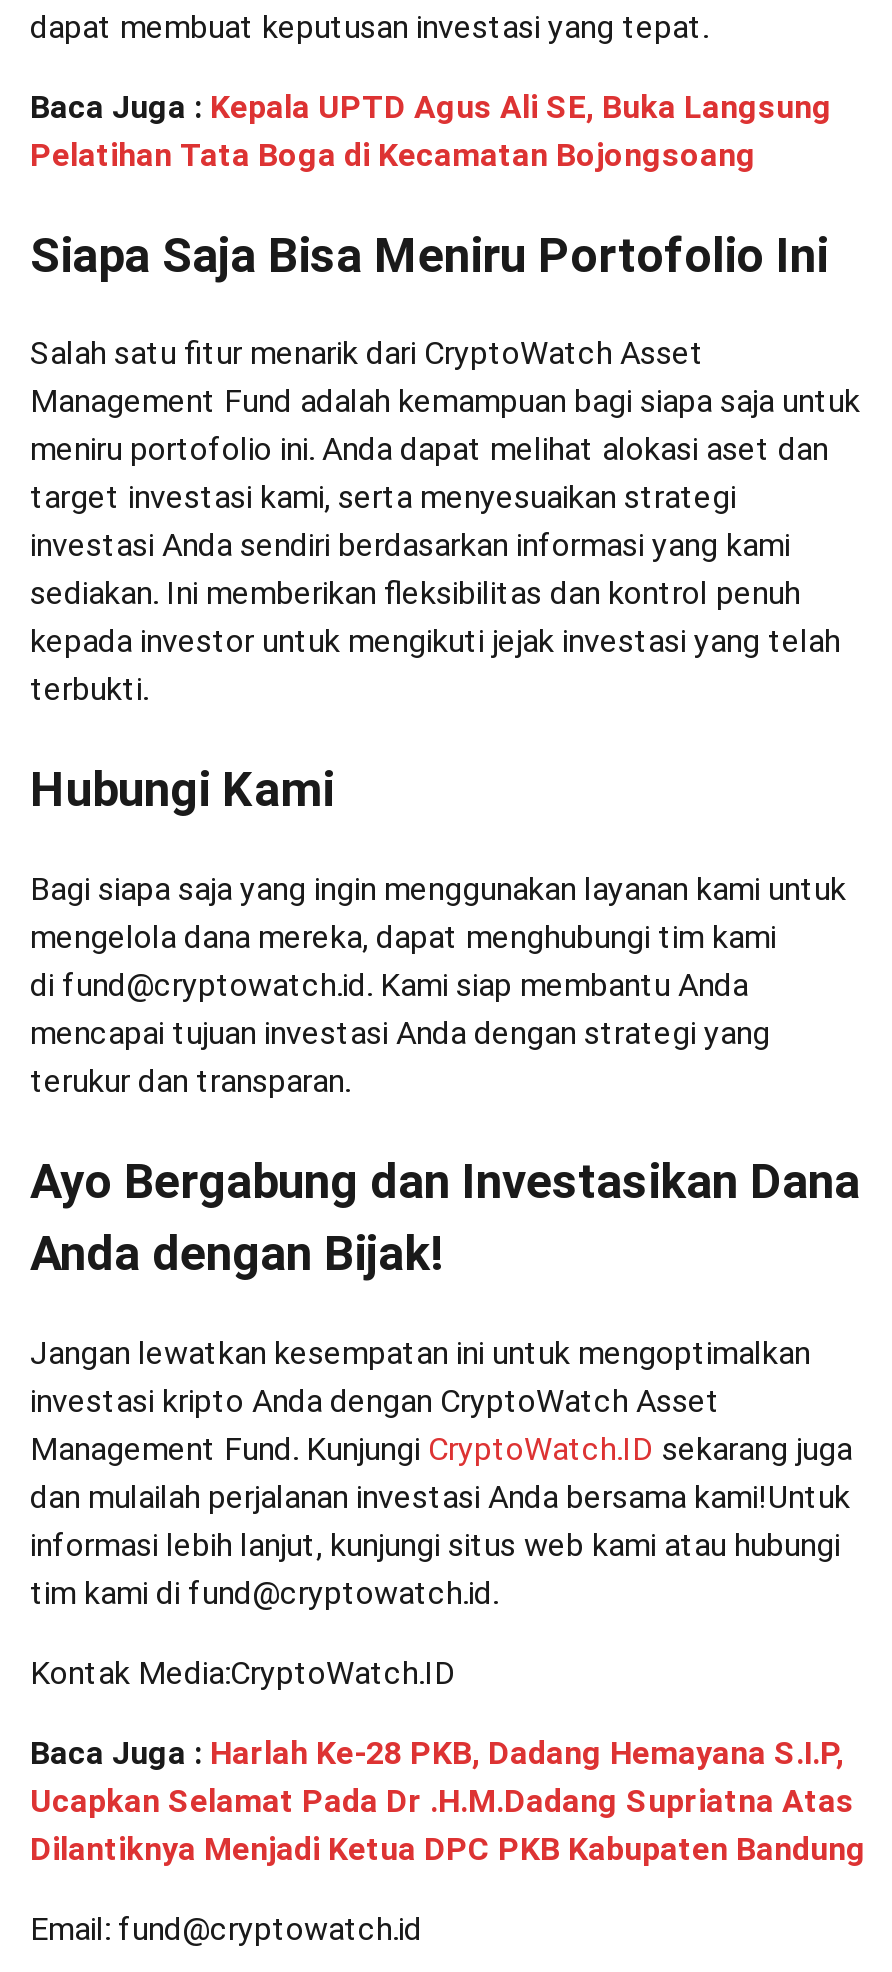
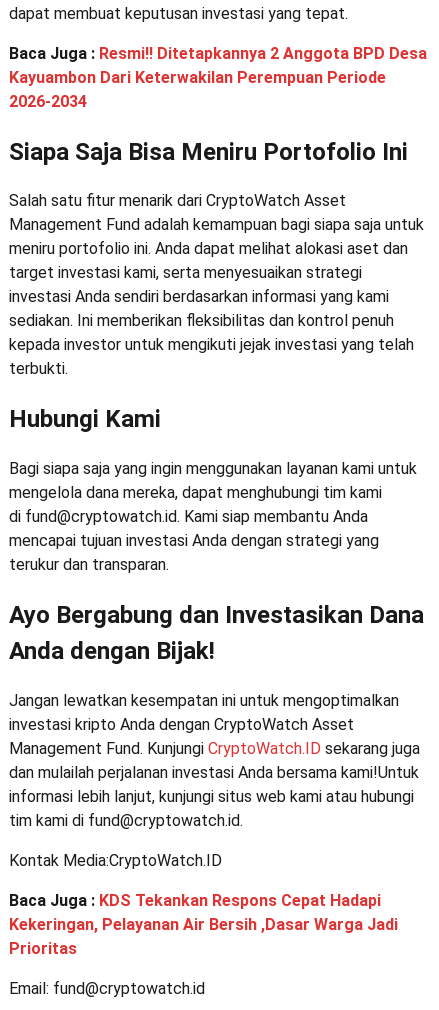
[30,87,832,173] Baca Juga : Kepala UPTD Agus Ali SE, Buka Langsung | Pelatihan Tata Boga di Kecamatan Bojongsoang -> [9,44,427,111] Baca Juga : Resmi!! Ditetapkannya 2 Anggota BPD Desa | Kayuambon Dari Keterwakilan Perempuan Periode | 2026-2034
[30,1734,866,1868] Baca Juga : Harlah Ke-28 PKB, Dadang Hemayana S.I.P, | Ucapkan Selamat Pada Dr .H.M.Dadang Supriatna Atas | Dilantiknya Menjadi Ketua DPC PKB Kabupaten Bandung -> [9,891,398,958] Baca Juga : KDS Tekankan Respons Cepat Hadapi | Kekeringan, Pelayanan Air Bersih ,Dasar Warga Jadi | Prioritas

